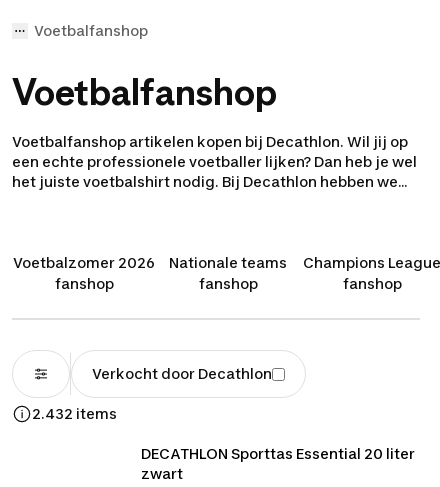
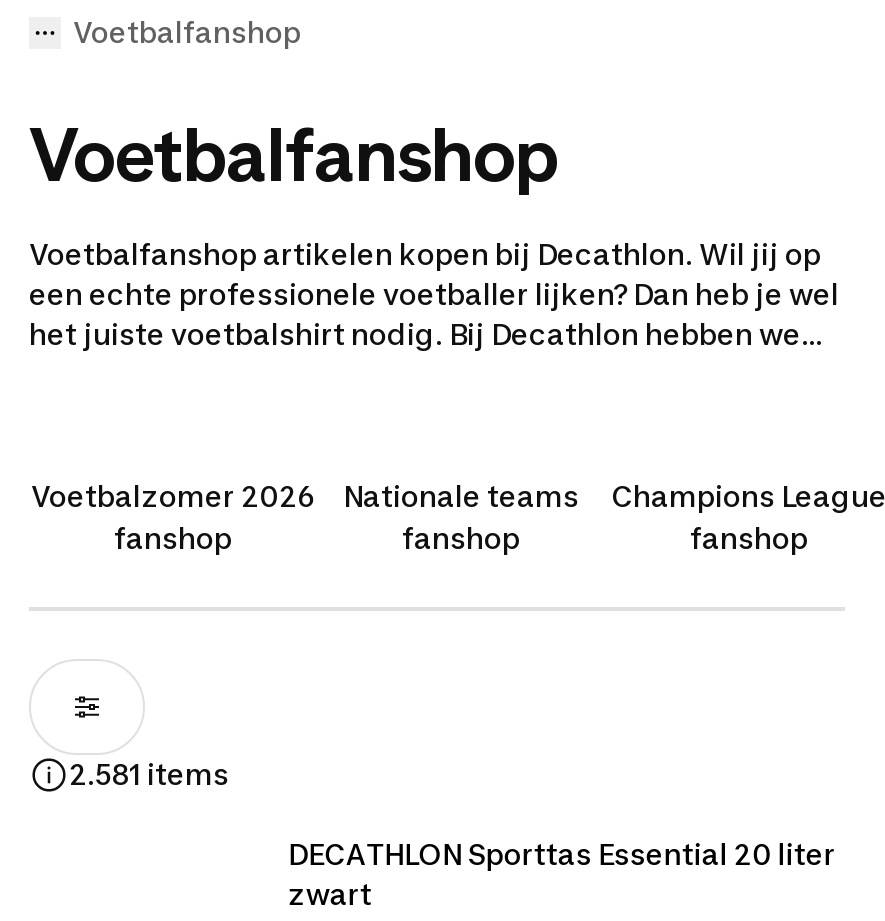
[32,365,272,422] Verkocht door Decathlon | 2.432 items -> [69,757,229,791] 2.581 items

